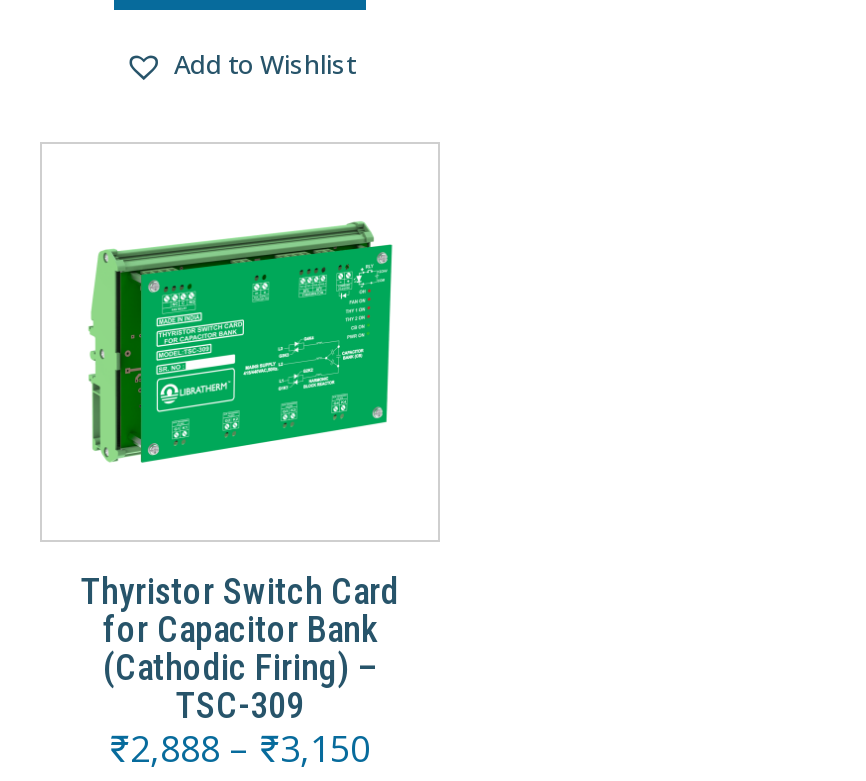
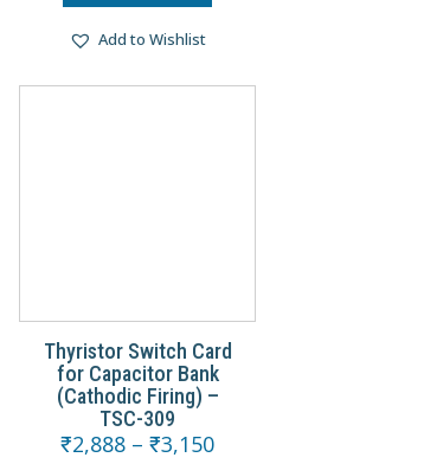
[88,221,394,465] [image] -> none

